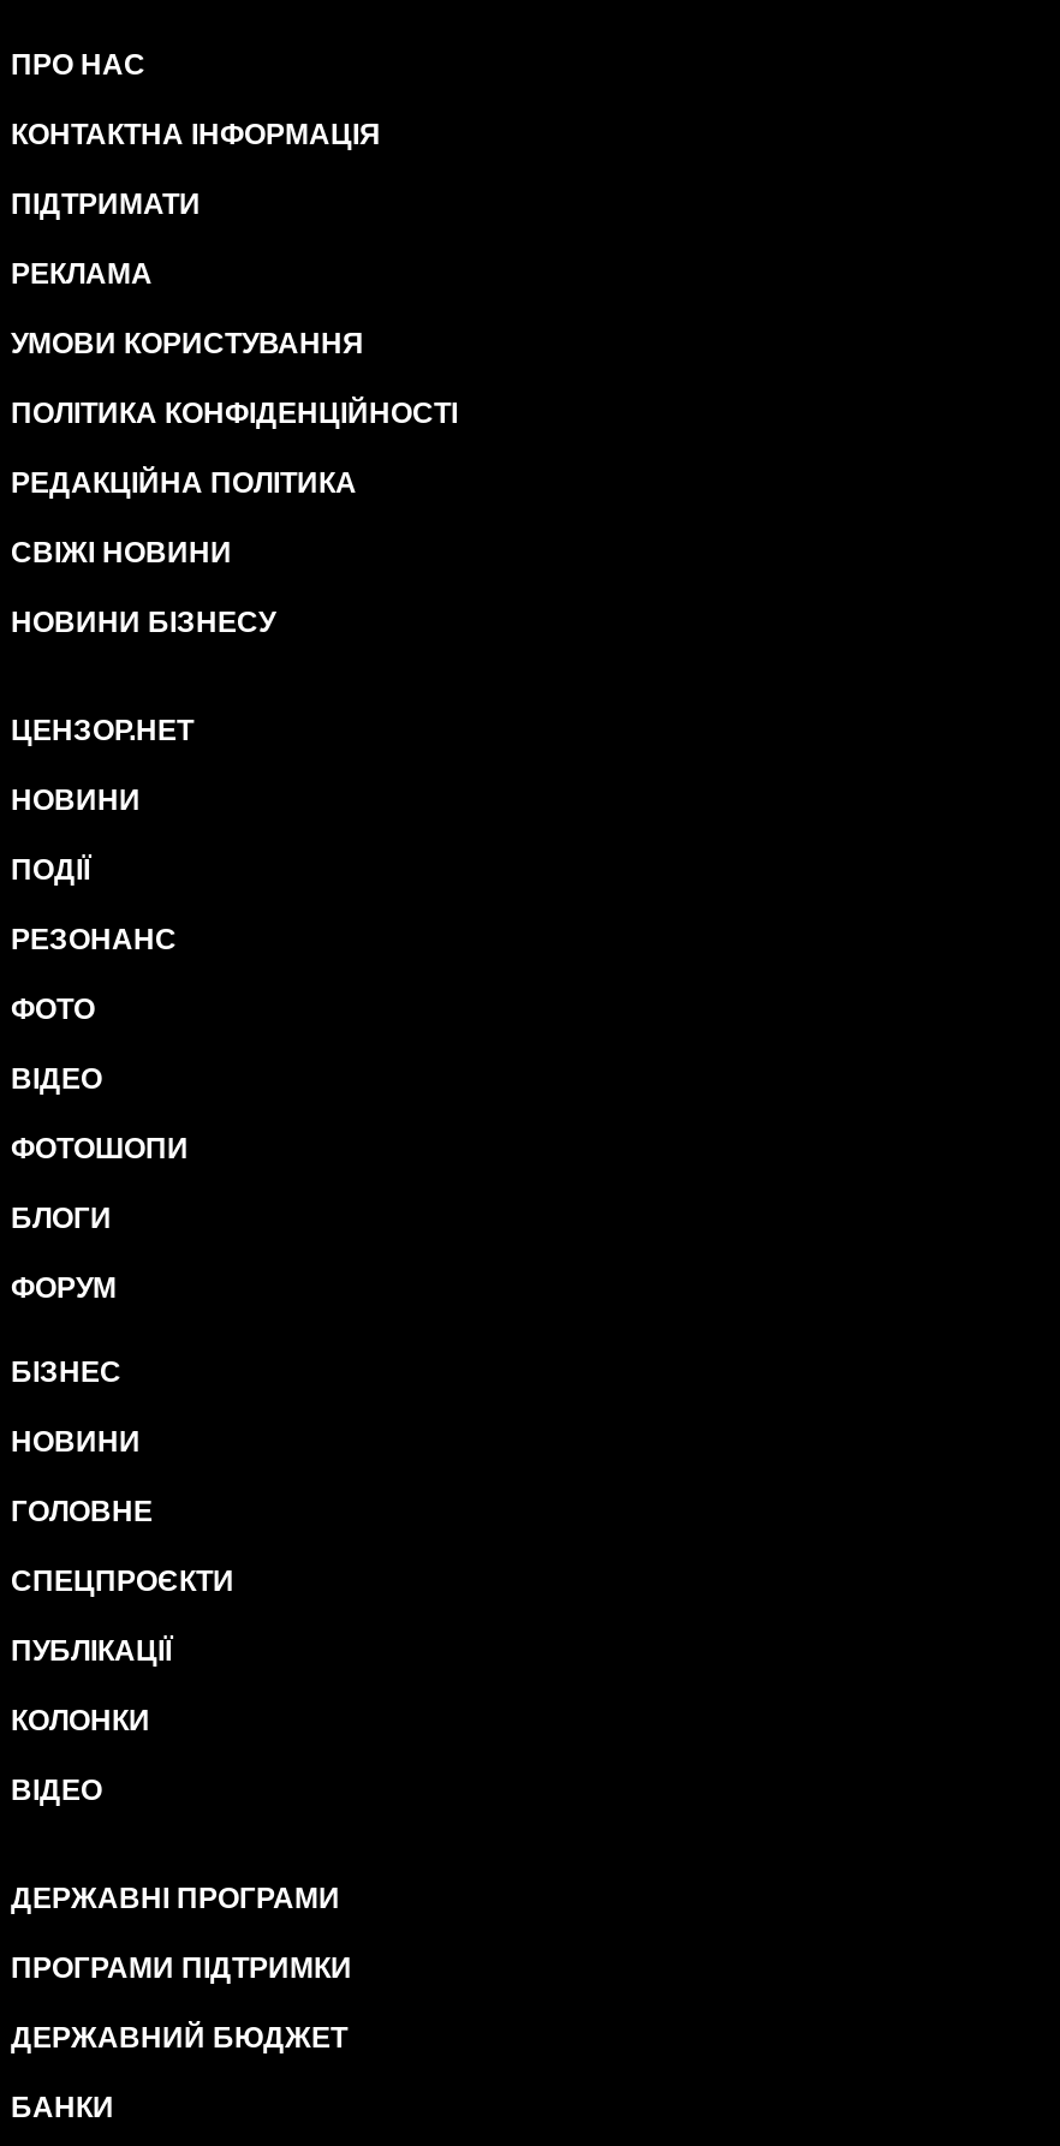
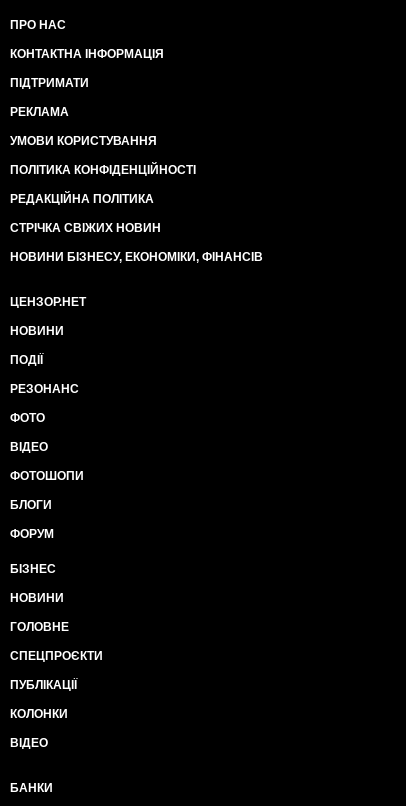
[11,536,232,570] СВІЖІ НОВИНИ -> [10,221,161,235] СТРІЧКА СВІЖИХ НОВИН
[11,606,275,639] НОВИНИ БІЗНЕСУ -> [10,250,263,264] НОВИНИ БІЗНЕСУ, ЕКОНОМІКИ, ФІНАНСІВ
[11,1882,352,2055] ДЕРЖАВНІ ПРОГРАМИ | ПРОГРАМИ ПІДТРИМКИ | ДЕРЖАВНИЙ БЮДЖЕТ -> none

